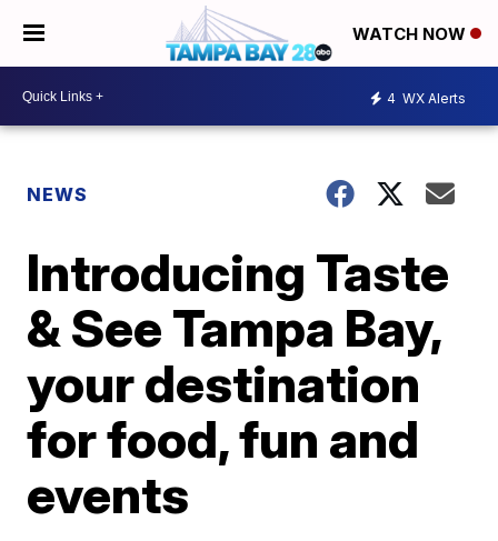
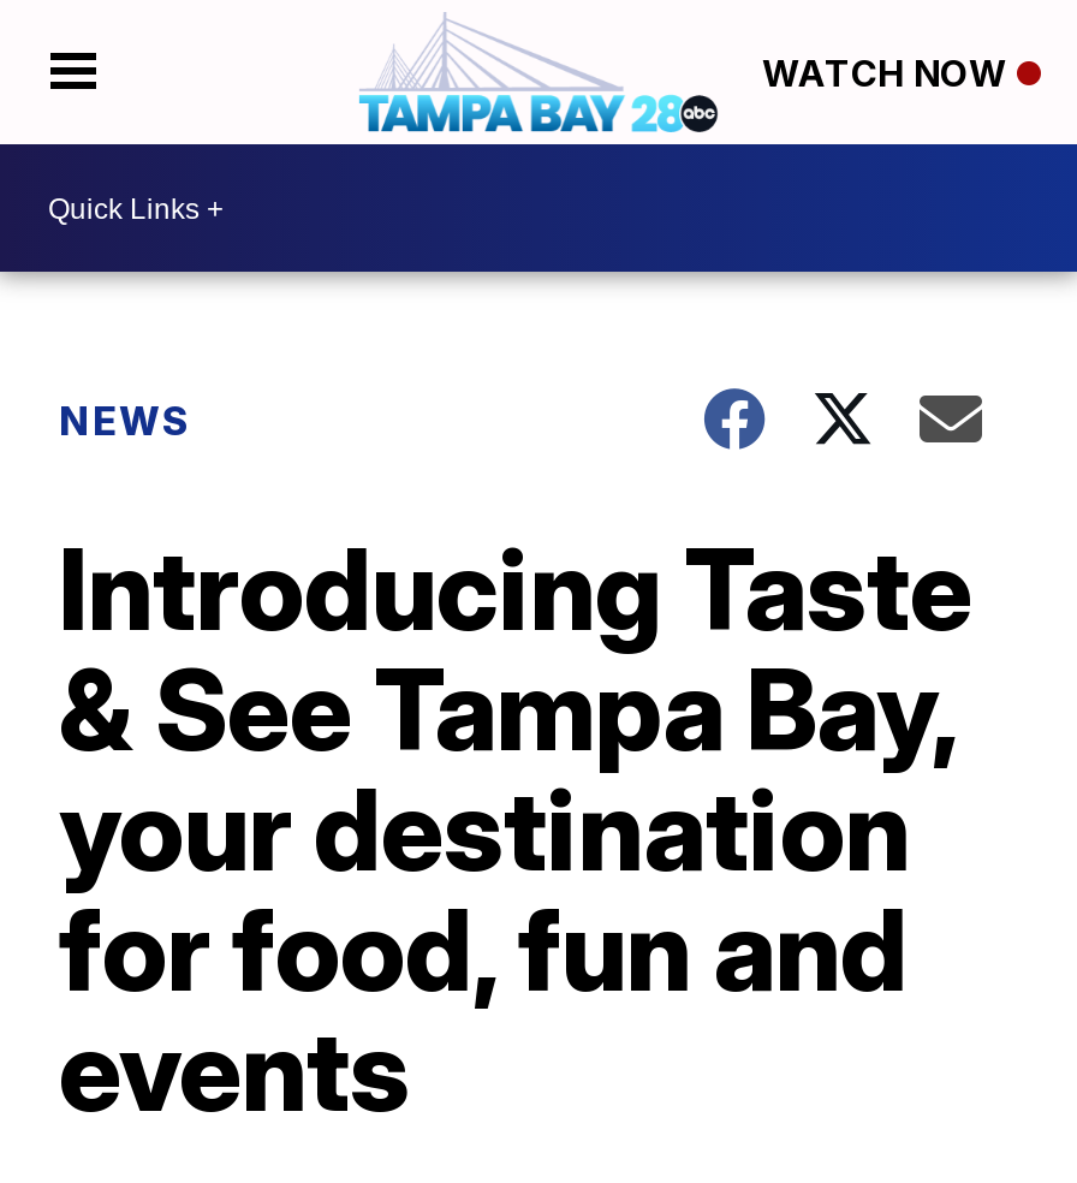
[387,89,466,106] 4 WX Alerts -> none

